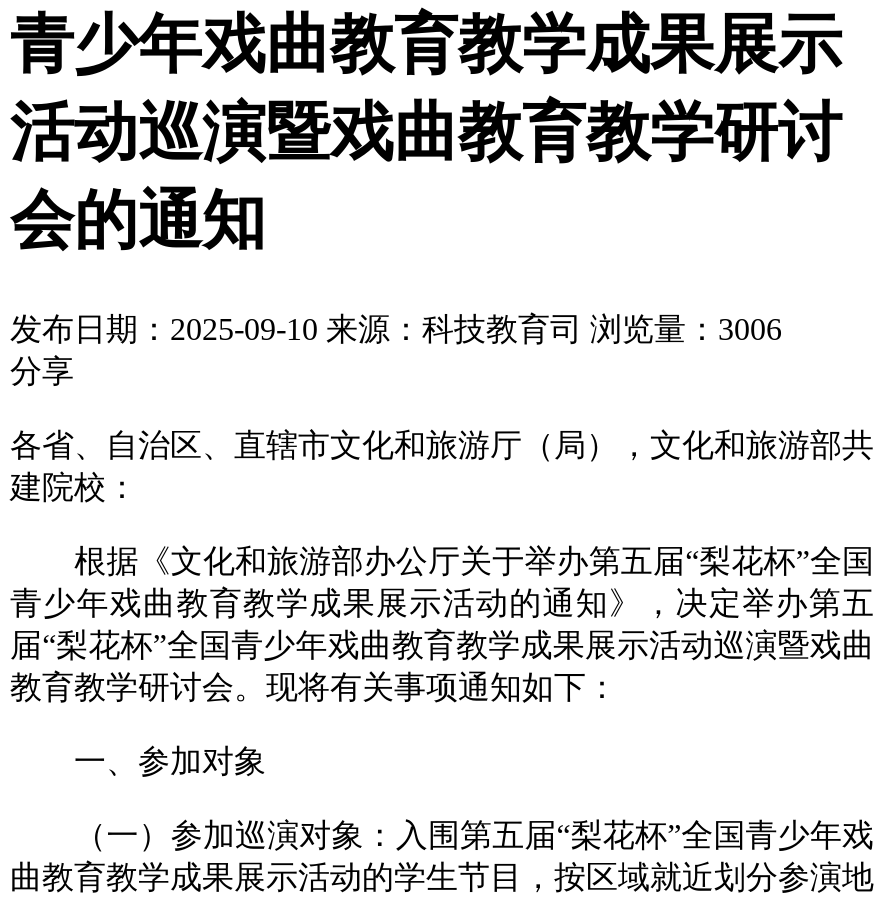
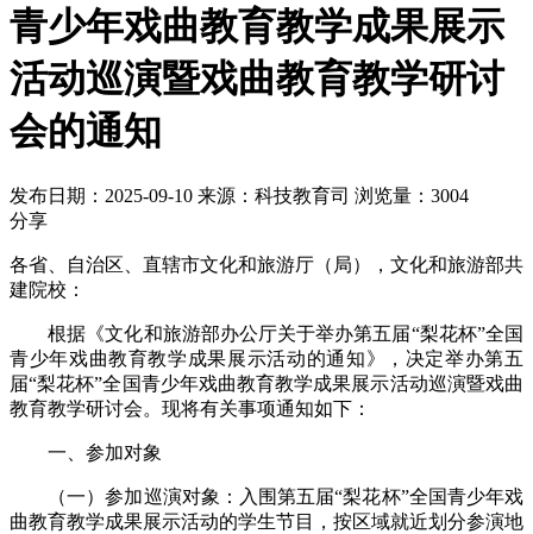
[10,312,782,346] 发布日期：2025-09-10 来源：科技教育司 浏览量：3006 -> [10,185,469,206] 发布日期：2025-09-10 来源：科技教育司 浏览量：3004

